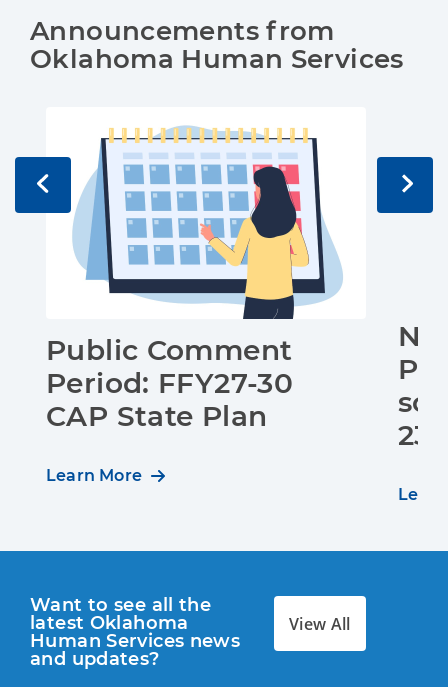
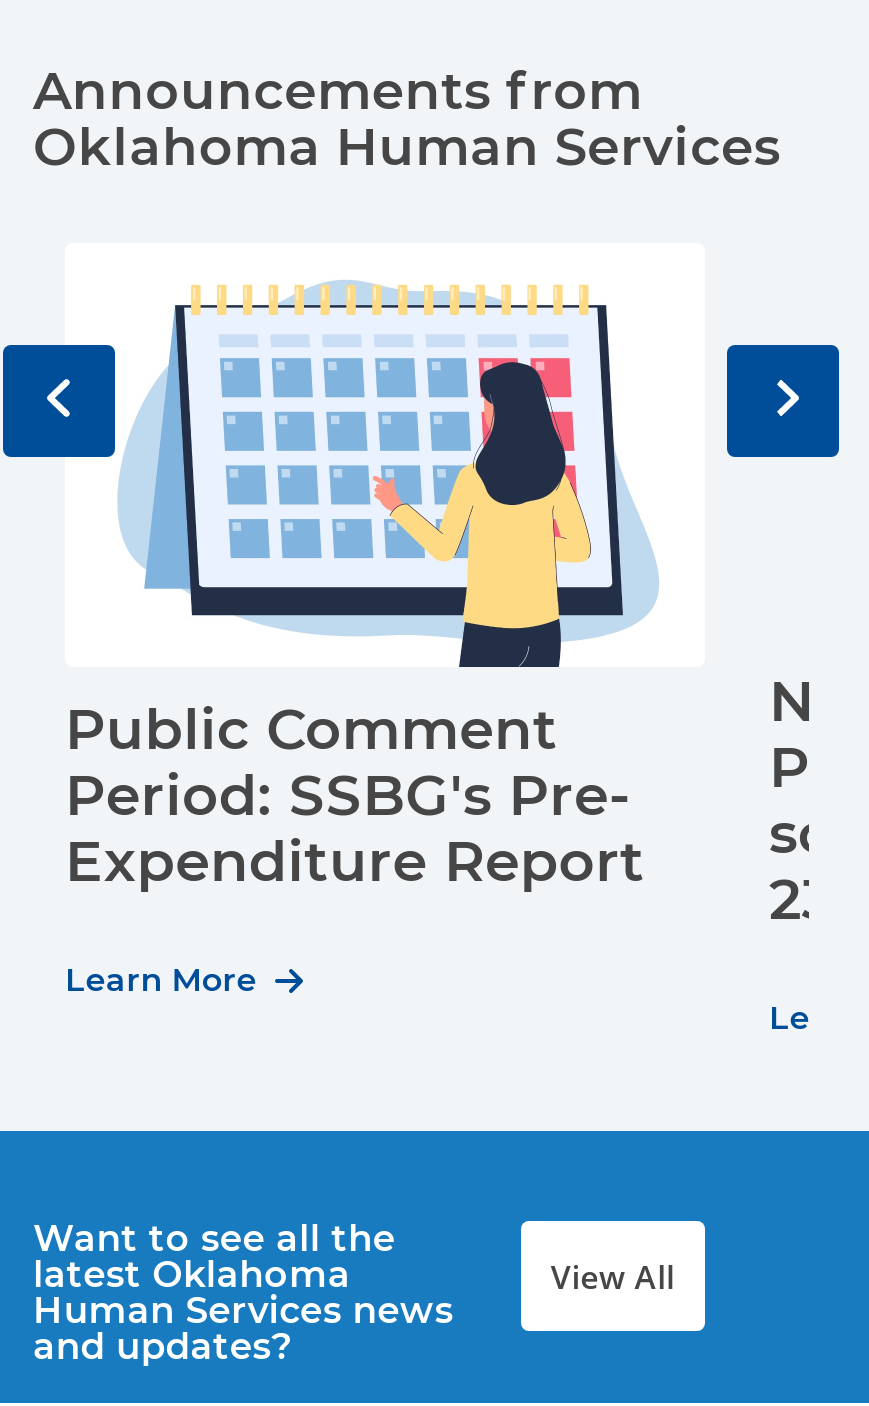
[46,366,293,433] Period: FFY27-30 | CAP State Plan -> [65,761,645,895] Period: SSBG's Pre- | Expenditure Report

